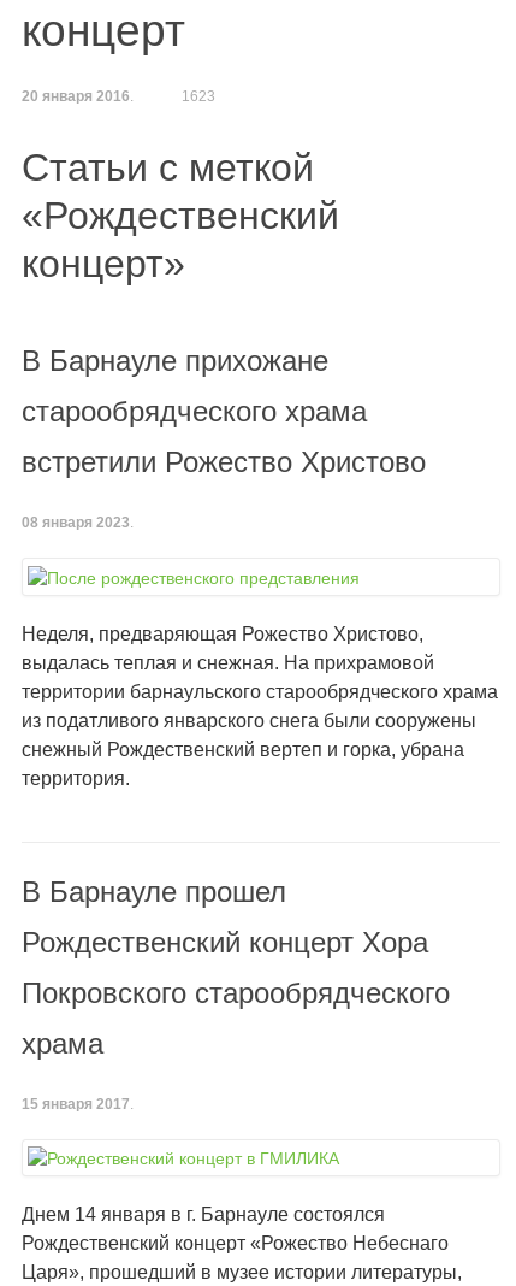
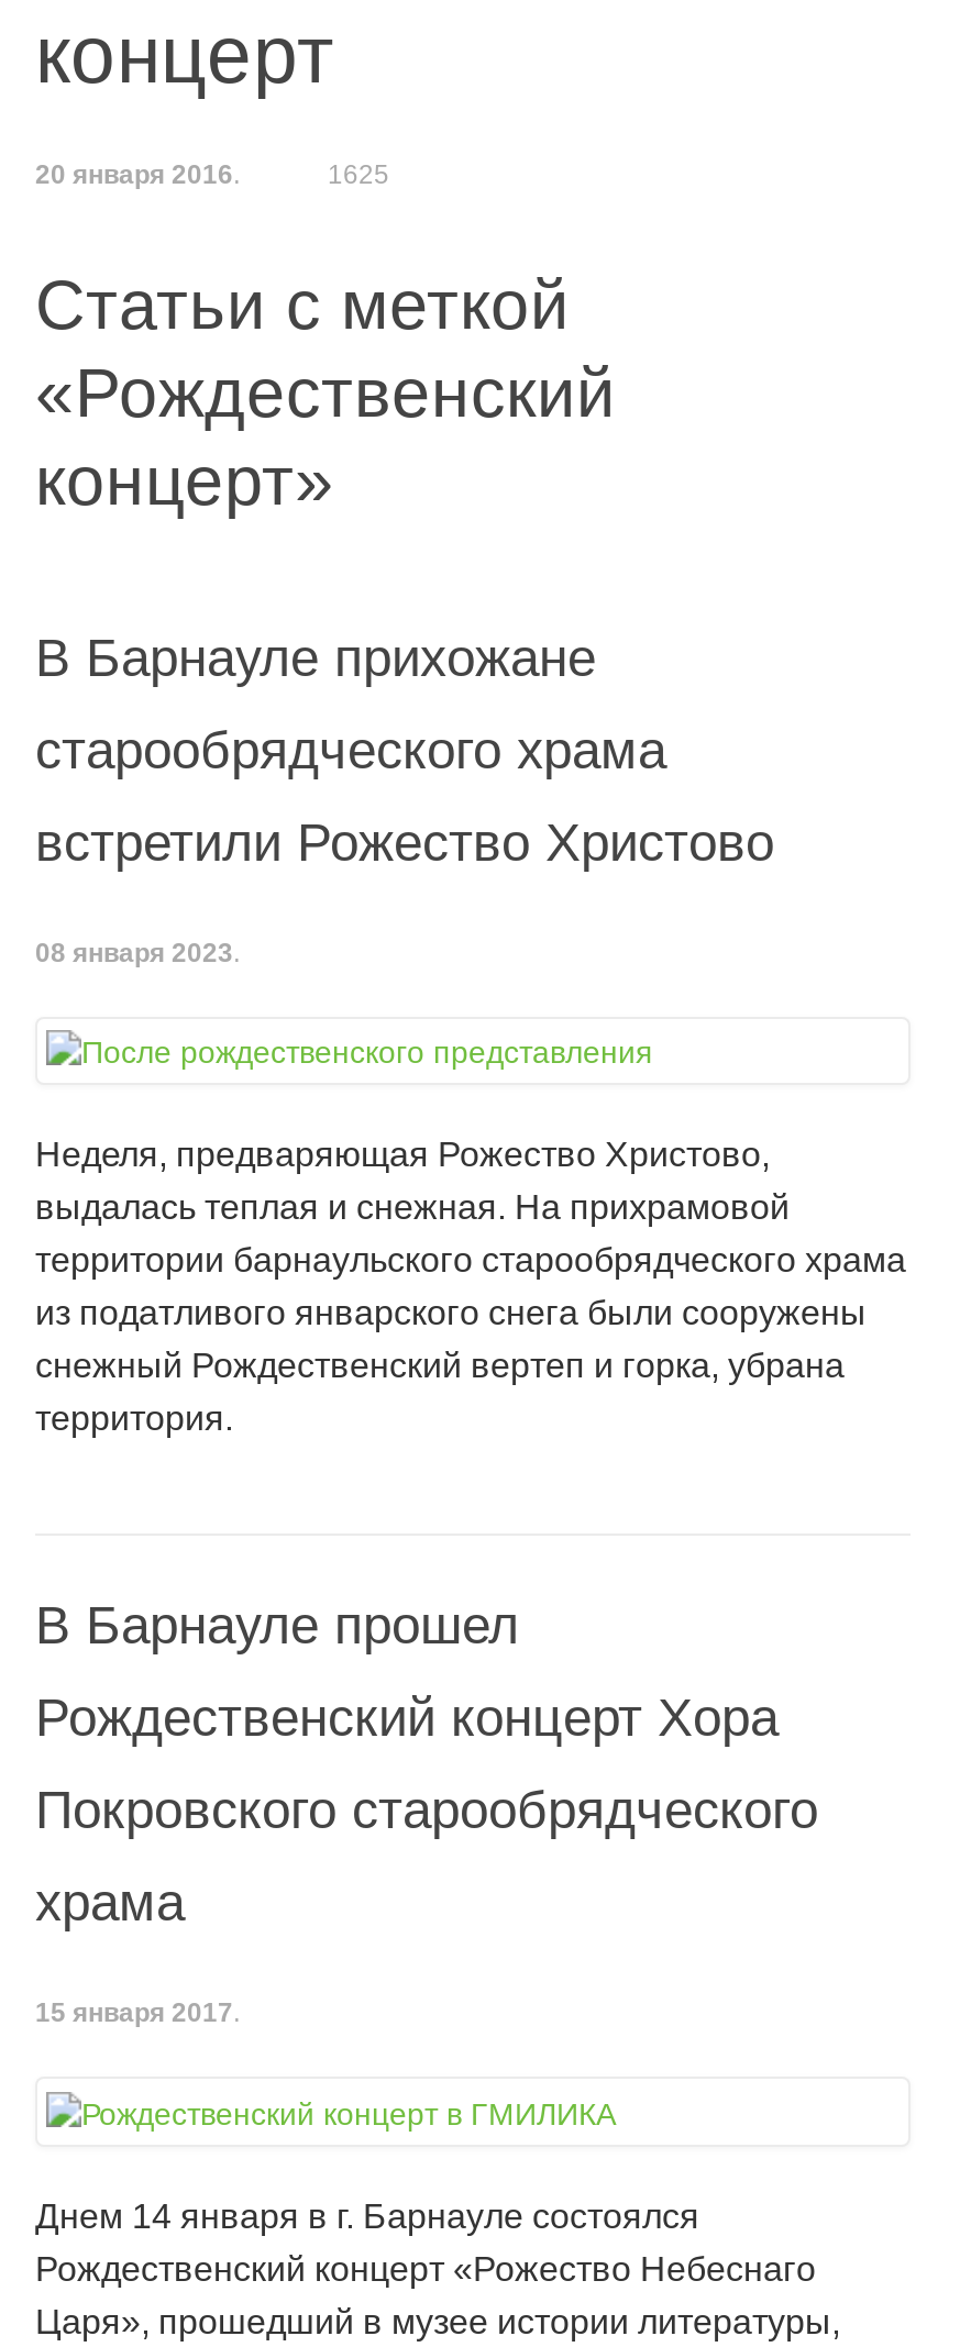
[182,88,215,105] 1623 -> [328,160,389,191] 1625

